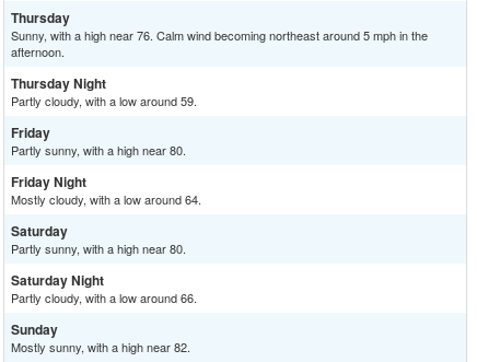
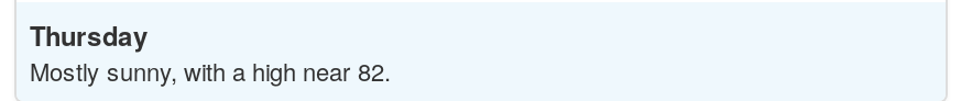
[11,26,428,339] Sunny, with a high near 76. Calm wind becoming northeast around 5 mph in the | afternoon. | Thursday Night | Partly cloudy, with a low around 59. | Friday | Partly sunny, with a high near 80. | Friday Night | Mostly cloudy, with a low around 64. | Saturday | Partly sunny, with a high near 80. | Saturday Night | Partly cloudy, with a low around 66. | Sunday -> none

